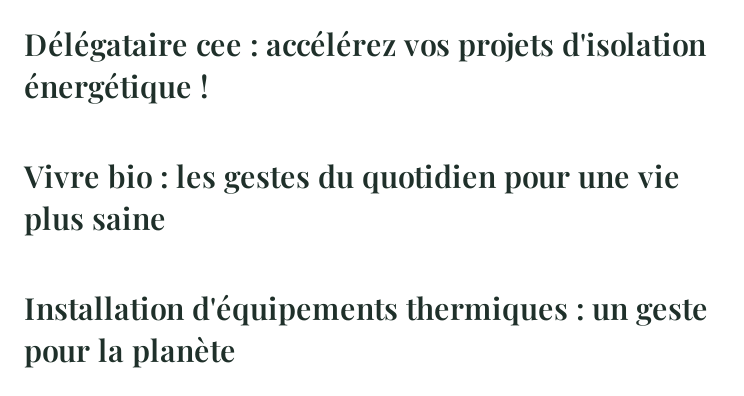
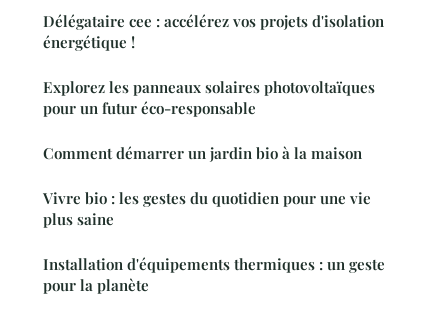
none -> [43,77,375,163] Explorez les panneaux solaires photovoltaïques | pour un futur éco-responsable | Comment démarrer un jardin bio à la maison

